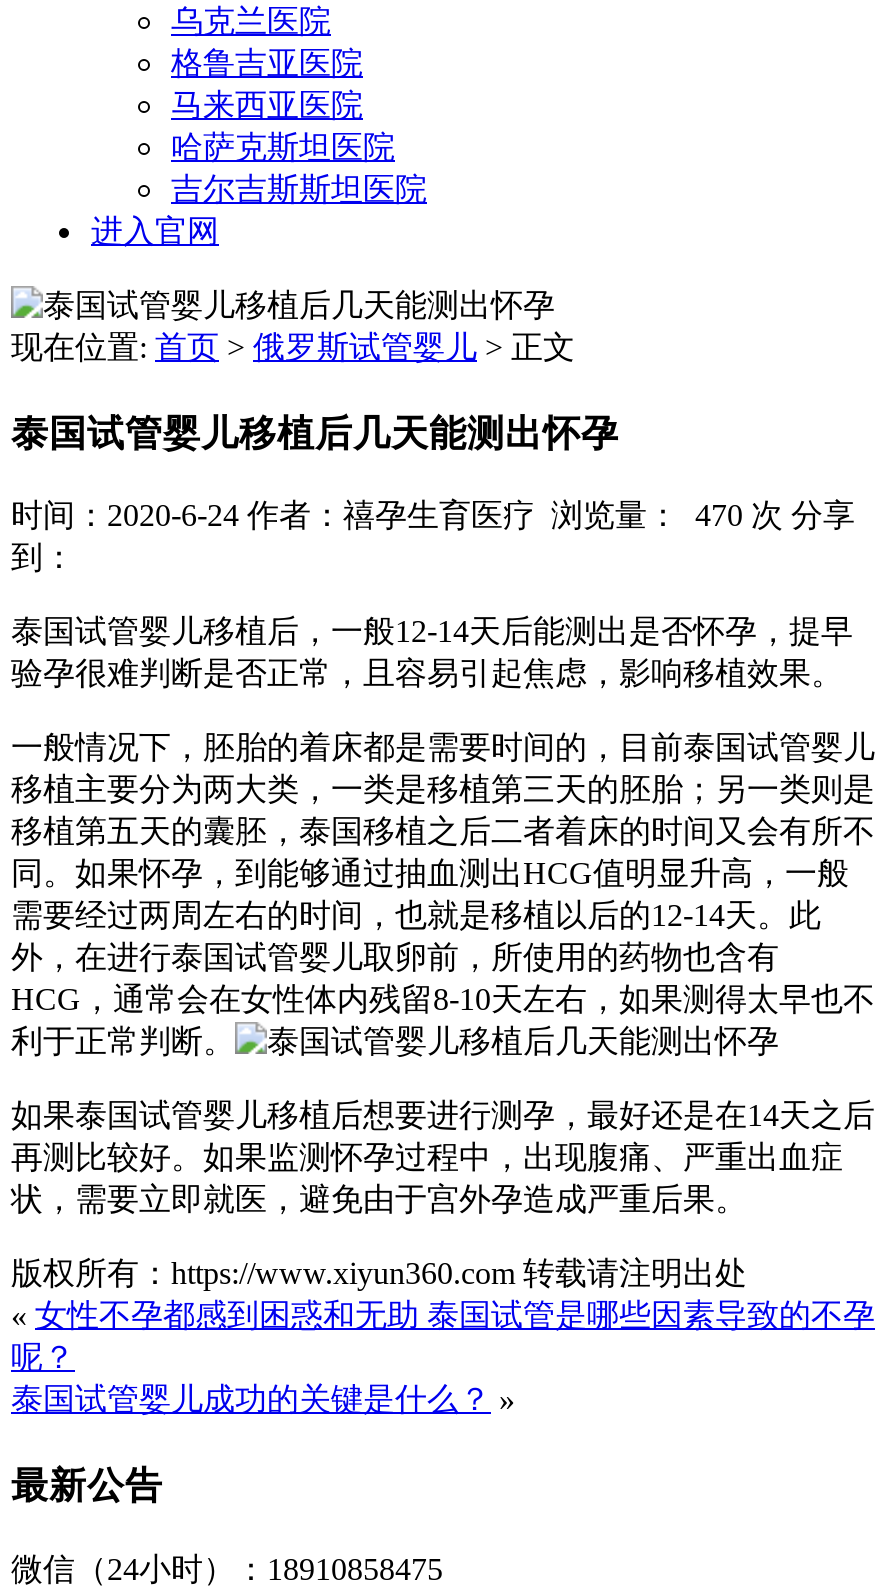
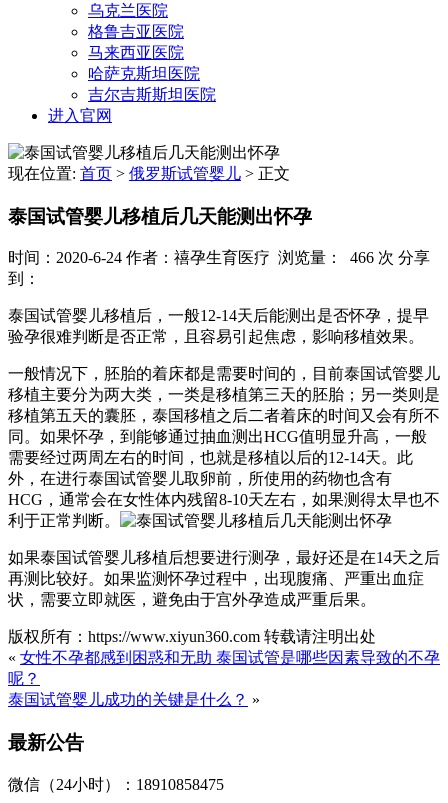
[11,499,855,533] 时间：2020-6-24 作者：禧孕生育医疗 浏览量： 470 次 分享 -> [8,249,430,266] 时间：2020-6-24 作者：禧孕生育医疗 浏览量： 466 次 分享

